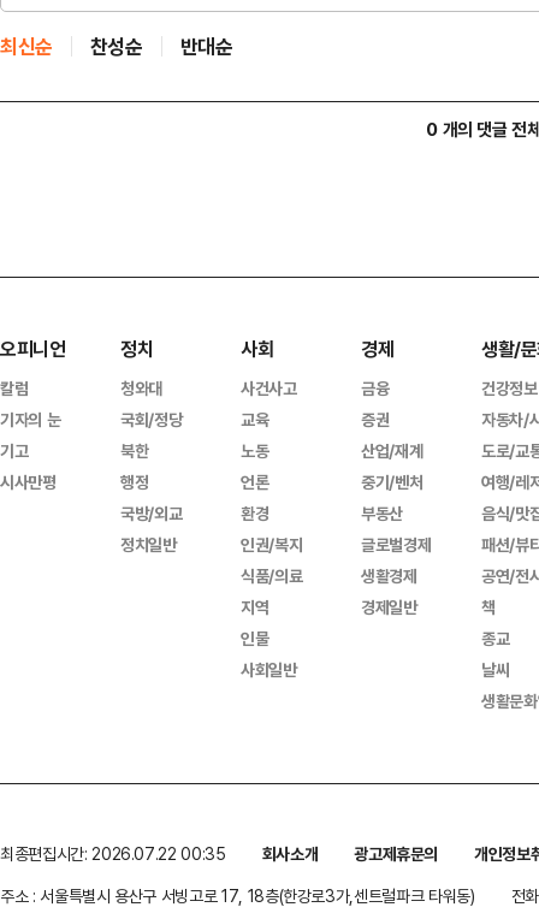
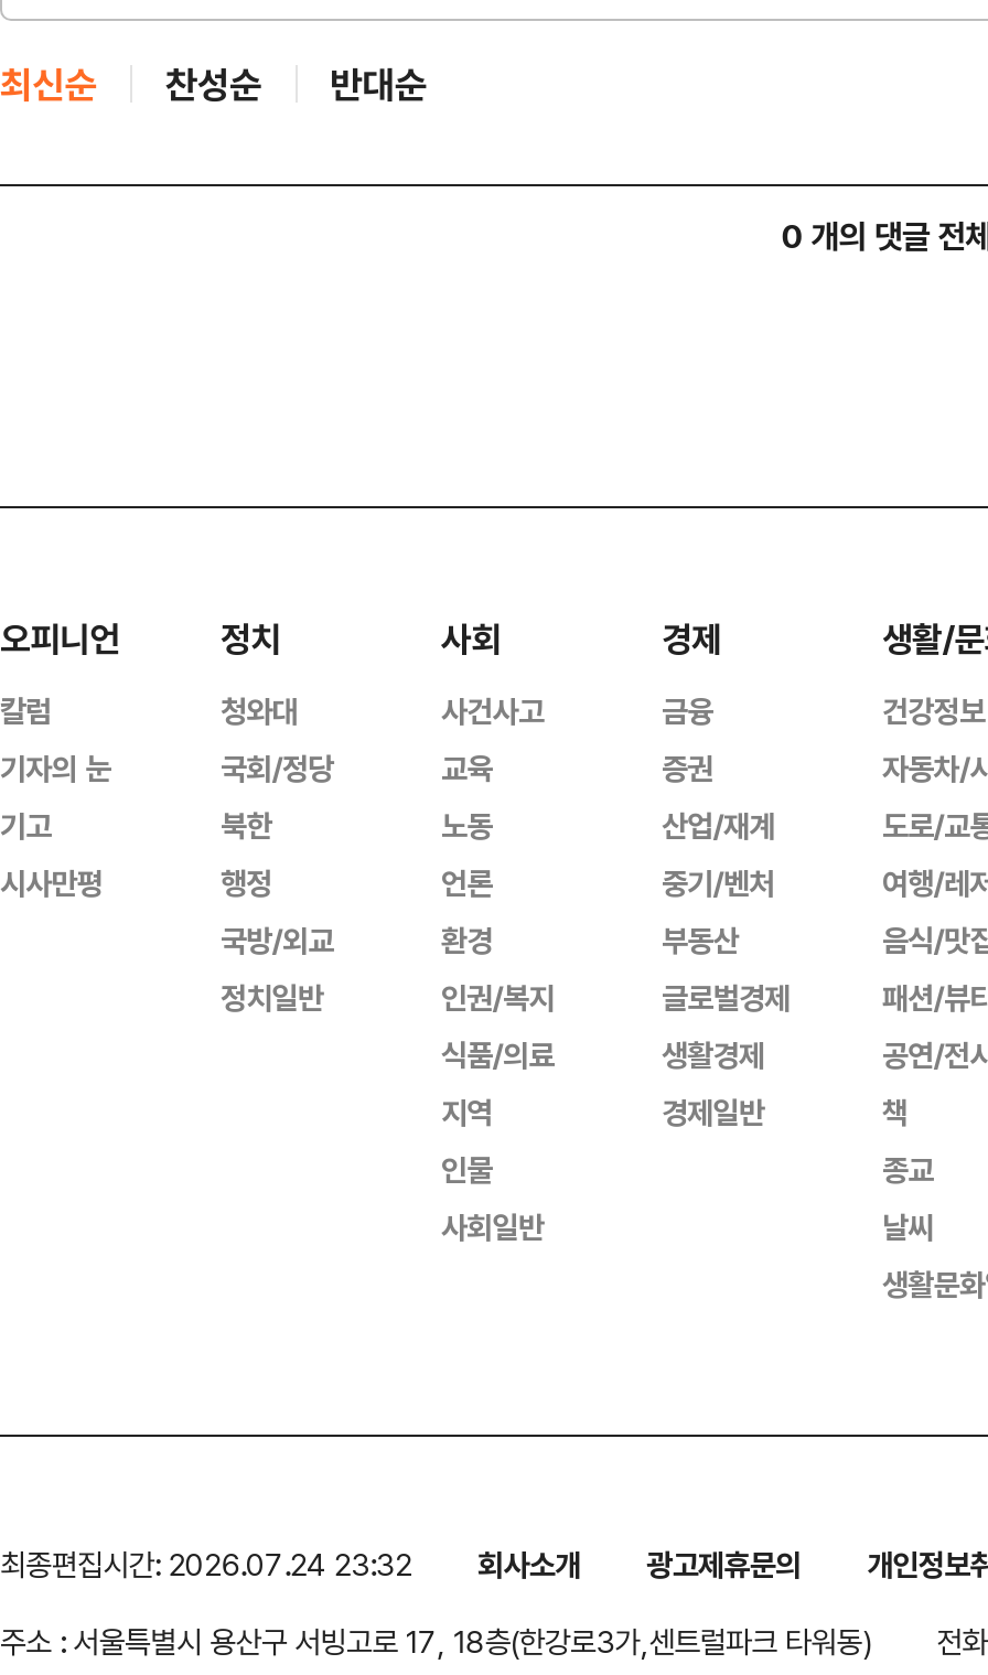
[0,842,226,865] 최종편집시간: 2026.07.22 00:35 -> [0,1543,412,1585] 최종편집시간: 2026.07.24 23:32

